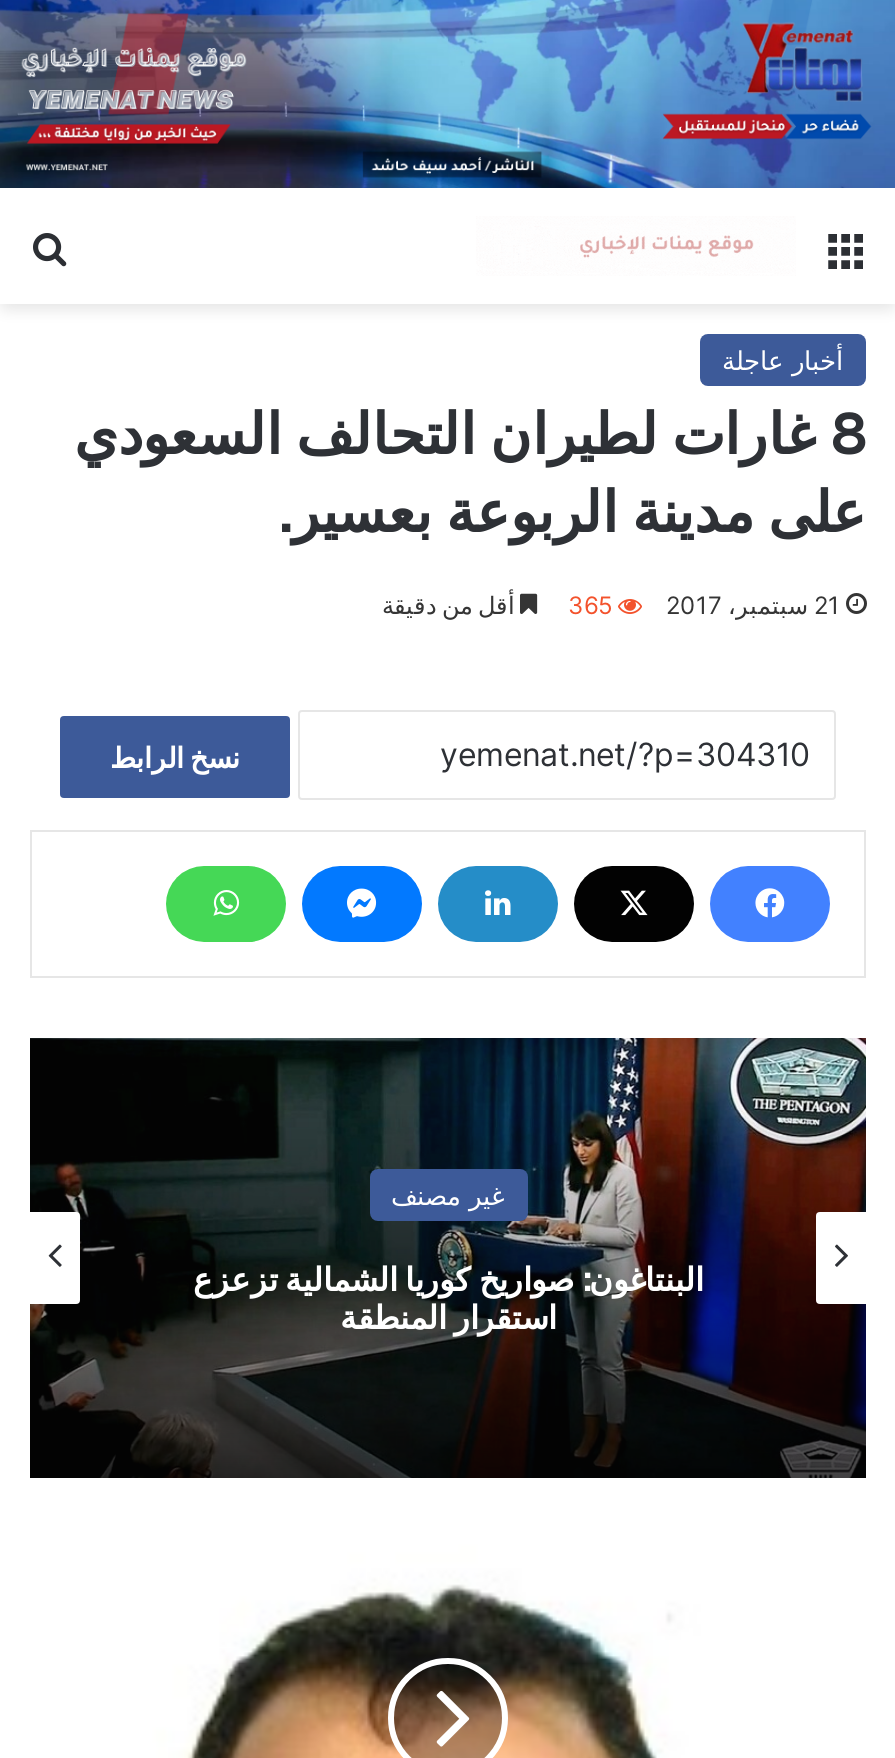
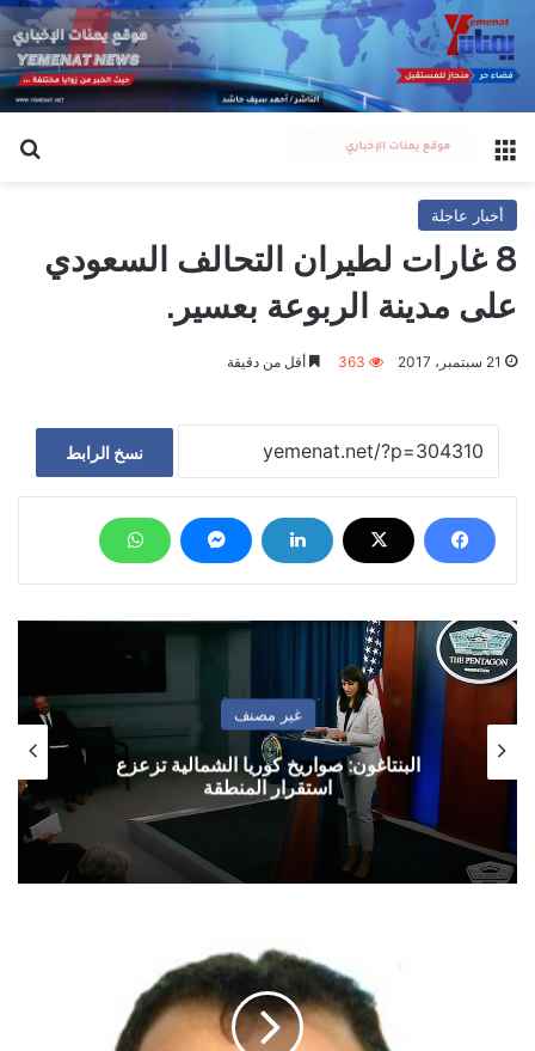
[568,590,612,620] 365 -> [338,352,365,370] 363

